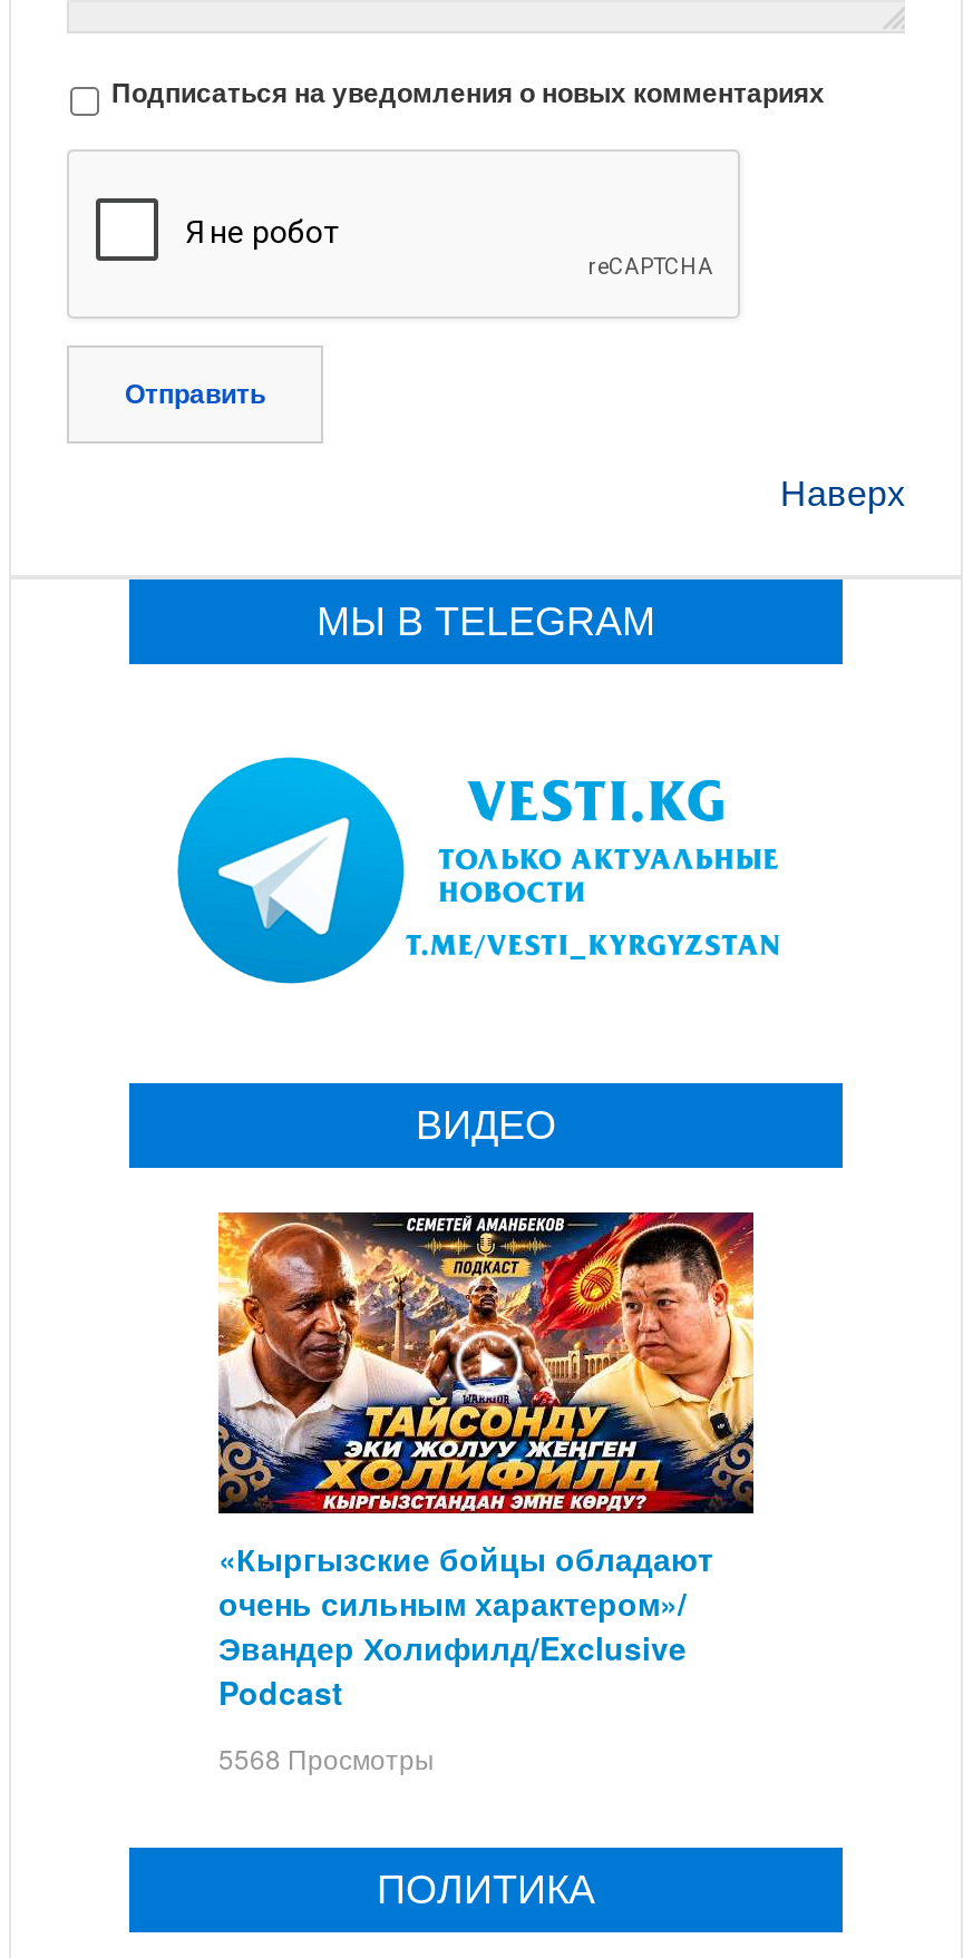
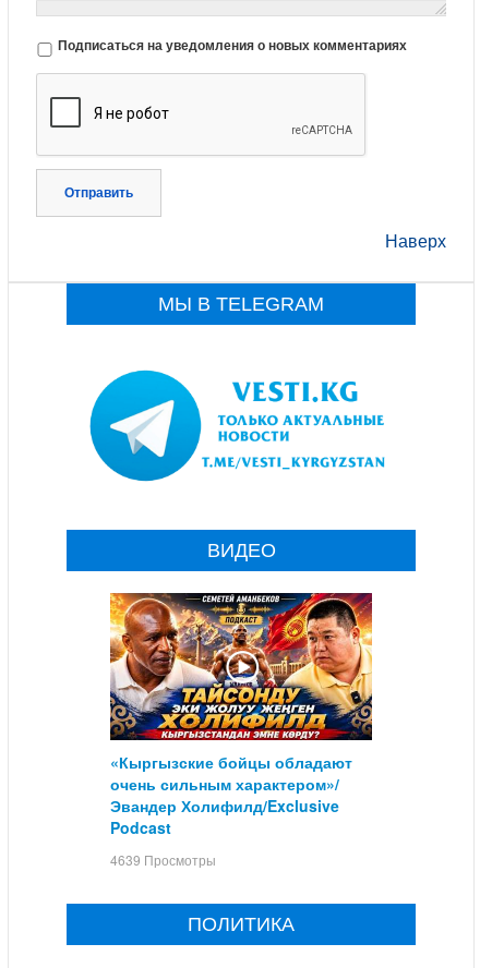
[218,1738,435,1776] 5568 Просмотры -> [110,850,216,869] 4639 Просмотры

